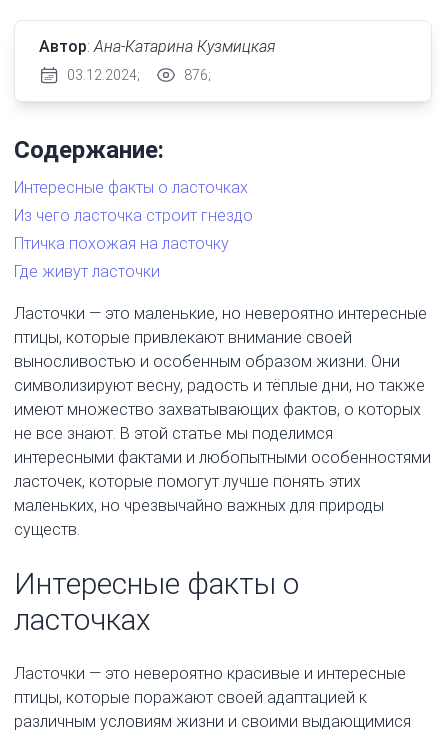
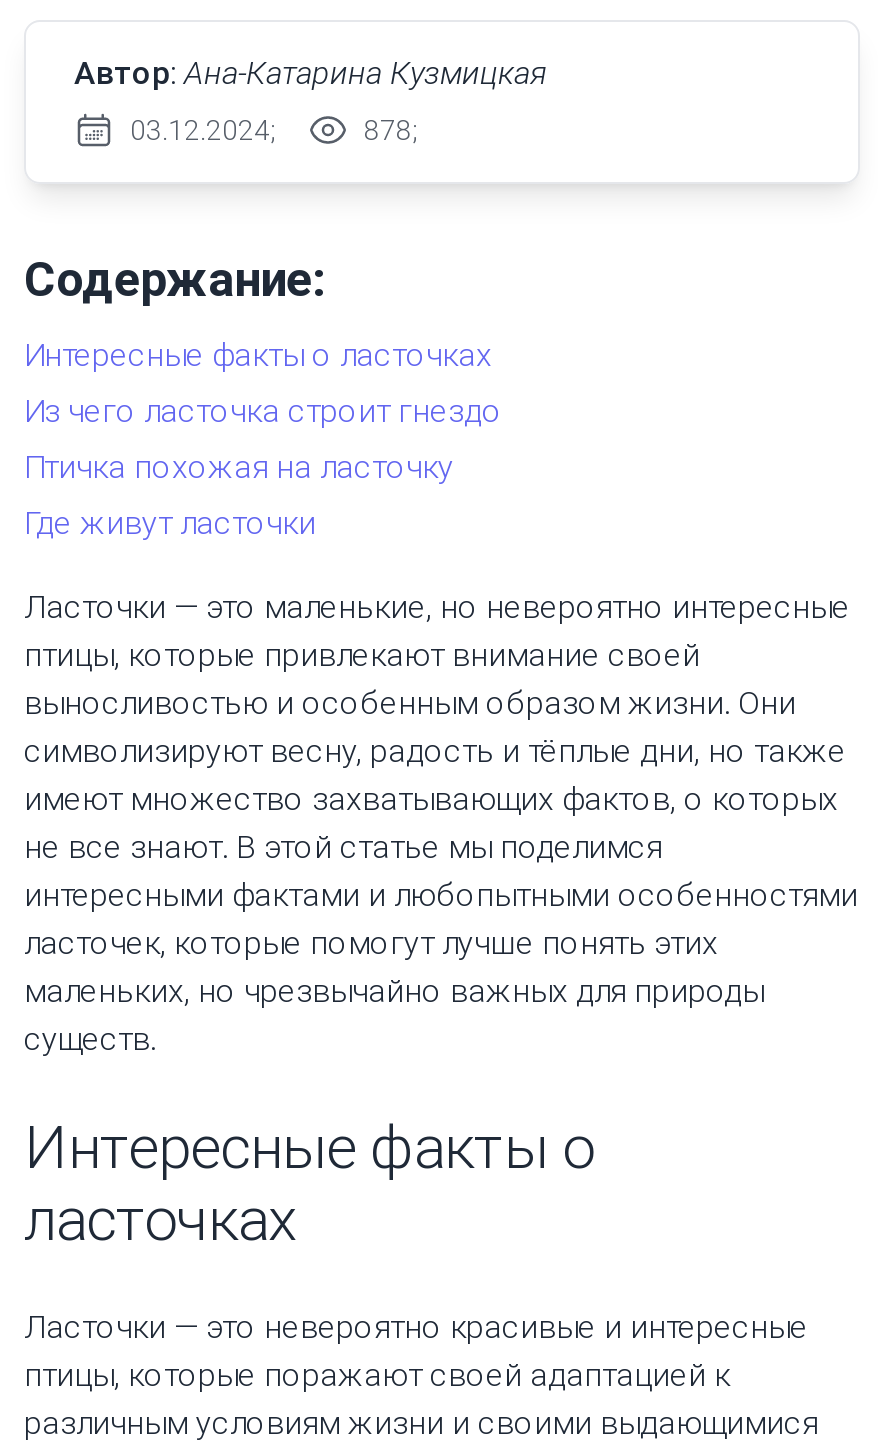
[184,67,211,83] 876; -> [364,114,418,146] 878;

